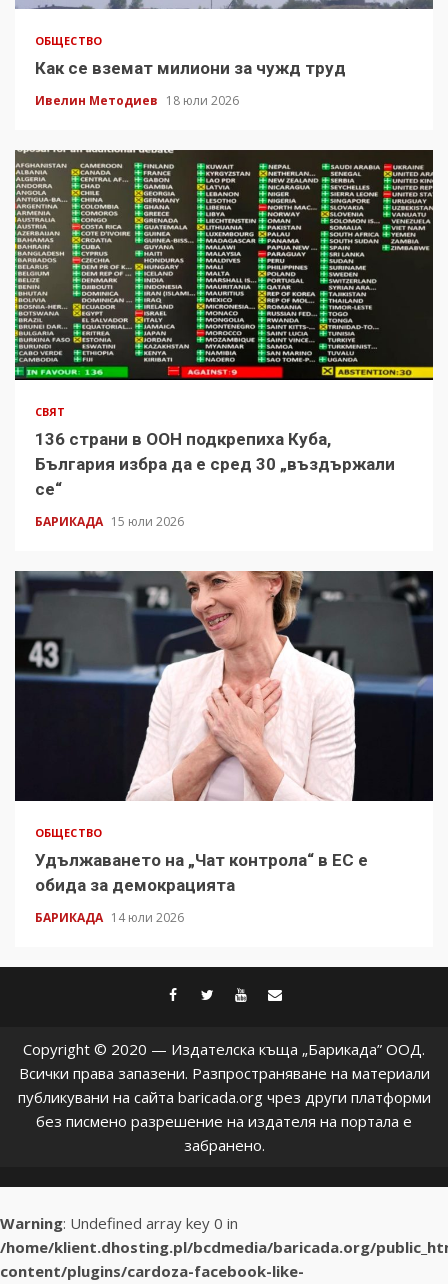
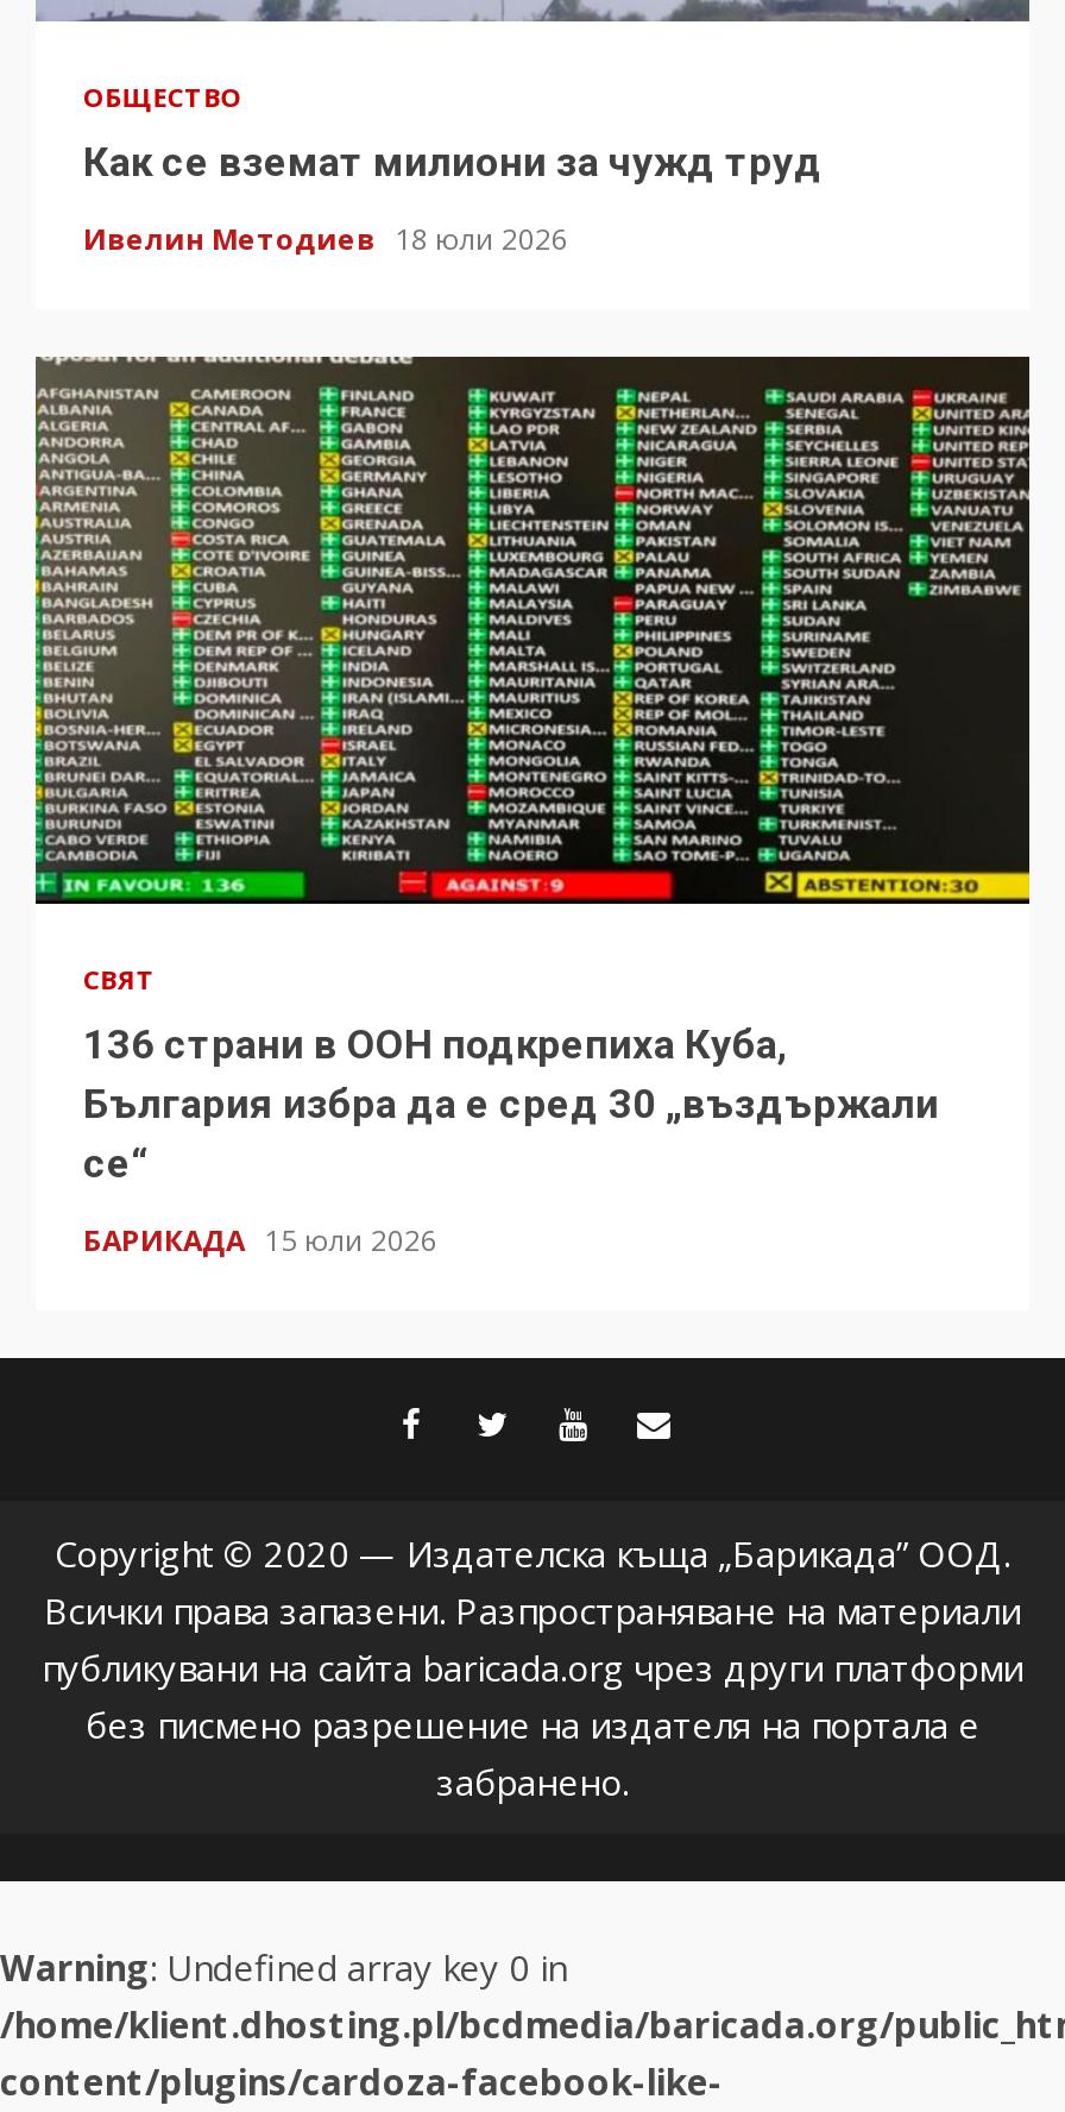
[14,570,434,926] [image] | ОБЩЕСТВО | Удължаването на „Чат контрола“ в ЕС е | обида за демокрацията | БАРИКАДА 14 юли 2026 -> none

